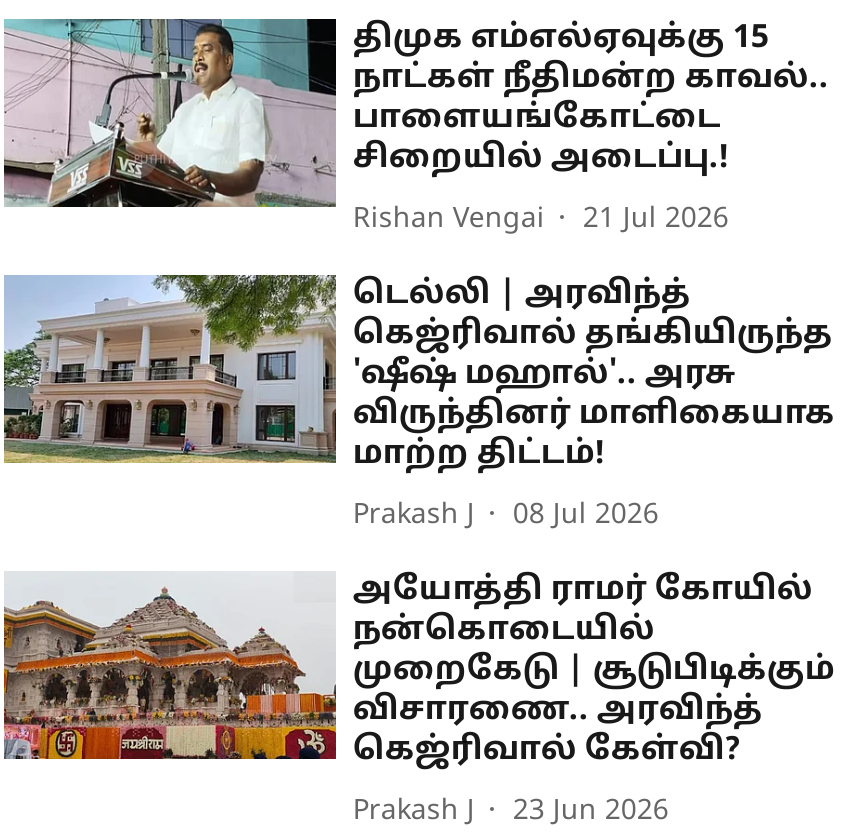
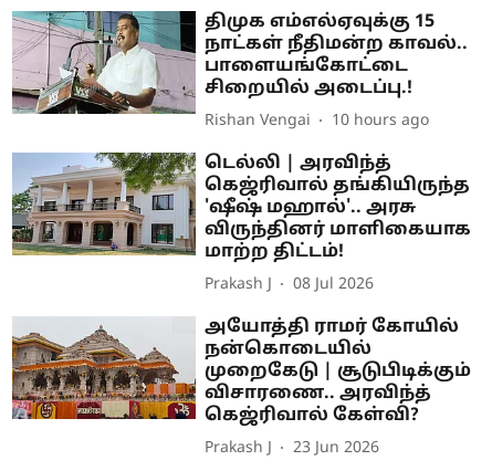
[353,203,729,237] Rishan Vengai 21 Jul 2026 -> [205,112,429,131] Rishan Vengai 10 hours ago

